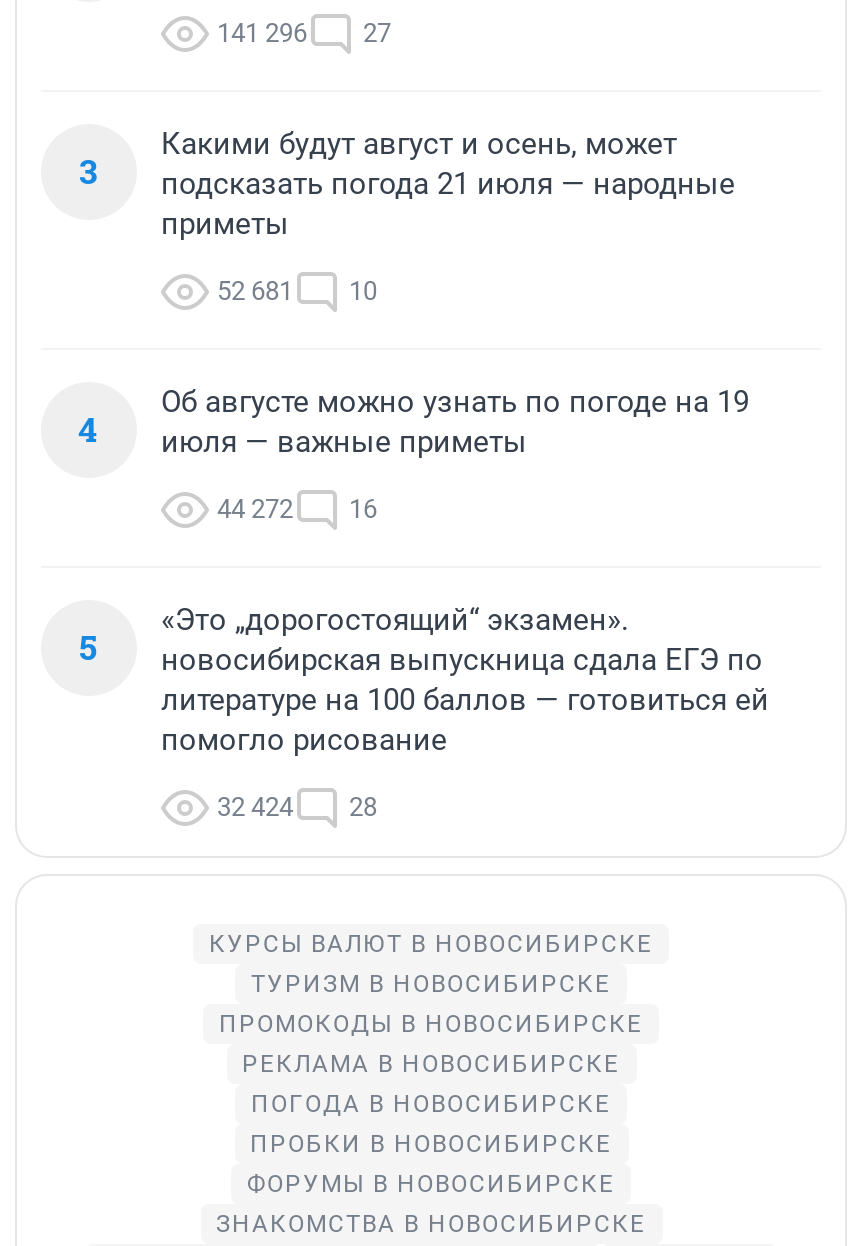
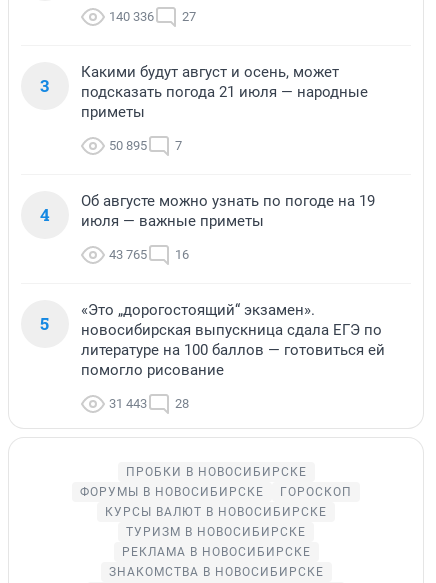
[217,19,391,49] 141 296 27 -> [109,9,196,24] 140 336 27
[217,277,293,307] 52 681 -> [109,138,147,153] 50 895
[349,277,377,307] 10 -> [175,138,182,153] 7
[217,495,377,525] 44 272 16 -> [109,247,189,262] 43 765 16
[217,793,377,823] 32 424 28 -> [109,396,189,411] 31 443 28
moved [209,931,653,1079] -> [105,505,327,559]: КУРСЫ ВАЛЮТ В НОВОСИБИРСКЕ | ТУРИЗМ В НОВОСИБИРСКЕ | РЕКЛАМА В НОВОСИБИРСКЕ
[219,1011,643,1119] ПРОМОКОДЫ В НОВОСИБИРСКЕ | ПОГОДА В НОВОСИБИРСКЕ -> none
moved [247,1131,615,1199] -> [80,465,306,499]: ПРОБКИ В НОВОСИБИРСКЕ | ФОРУМЫ В НОВОСИБИРСКЕ
none -> [280,485,352,499] ГОРОСКОП

